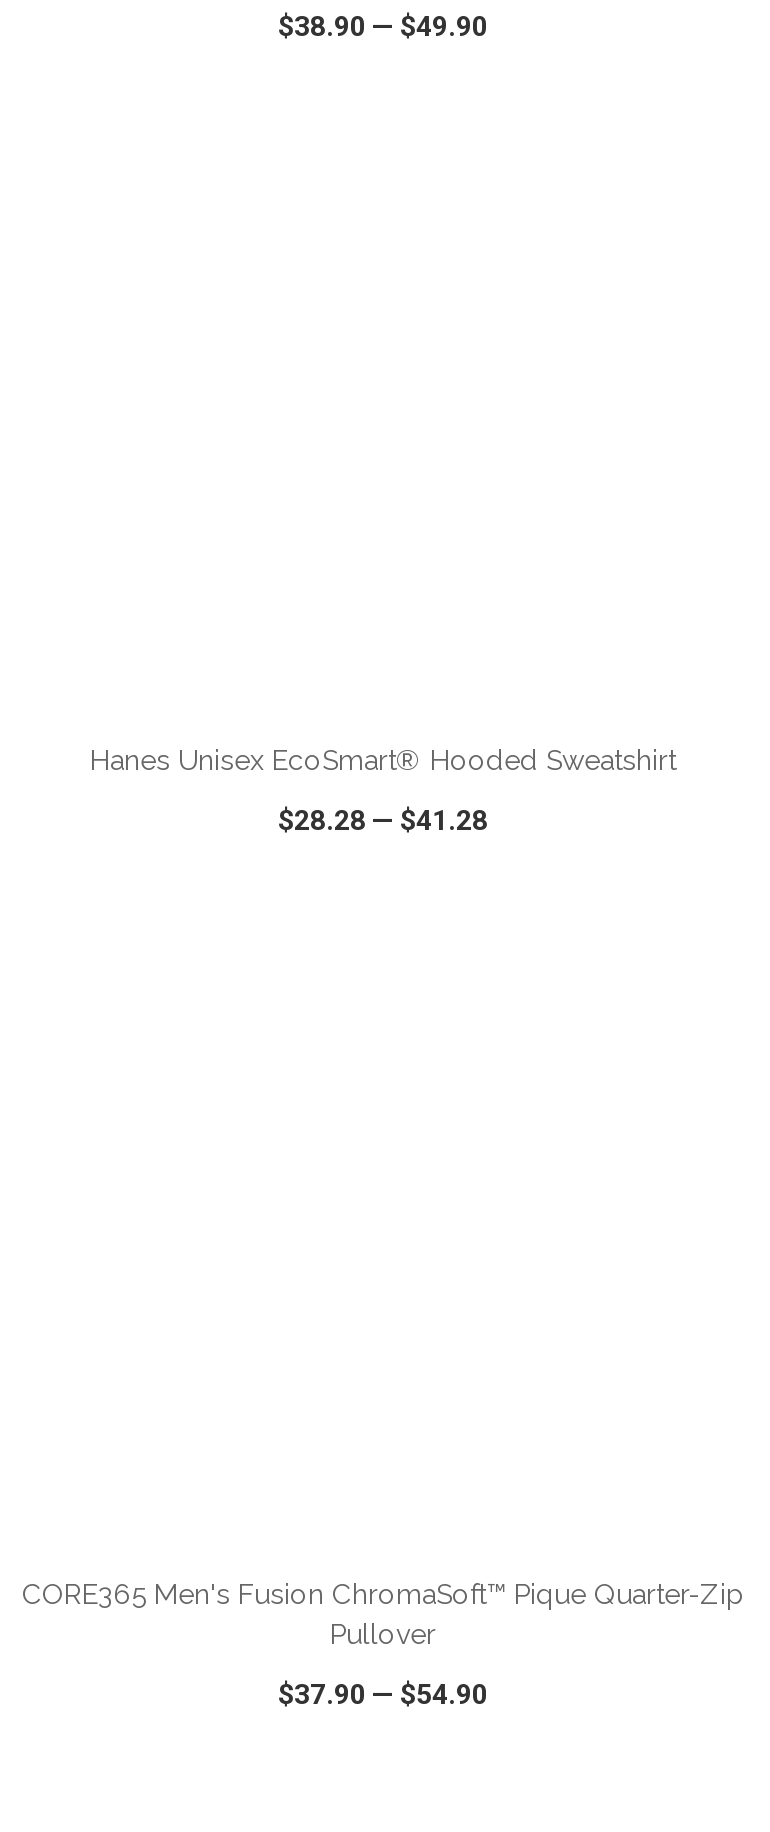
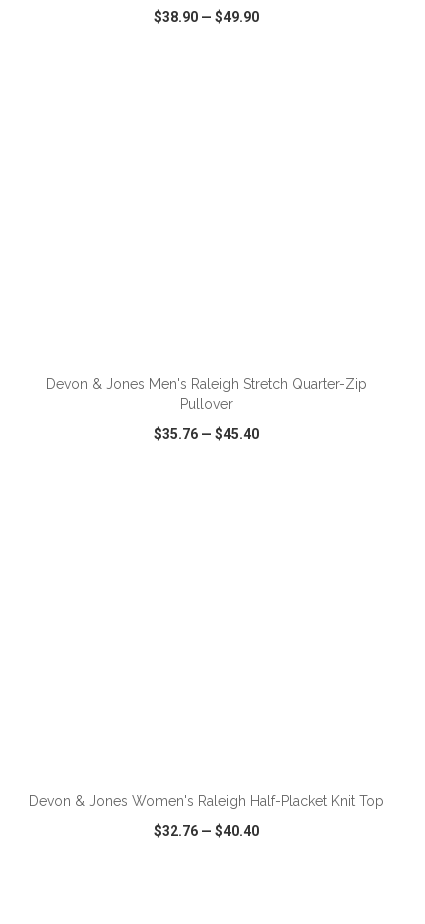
[90,744,676,776] Hanes Unisex EcoSmart® Hooded Sweatshirt -> [45,376,366,412] Devon & Jones Men's Raleigh Stretch Quarter-Zip | Pullover
[278,804,488,836] $28.28 — $41.28 -> [153,426,258,442] $35.76 — $45.40
[22,1578,744,1650] CORE365 Men's Fusion ChromaSoft™ Pique Quarter-Zip | Pullover -> [28,793,383,809] Devon & Jones Women's Raleigh Half-Placket Knit Top
[278,1678,488,1710] $37.90 — $54.90 -> [153,823,258,839] $32.76 — $40.40

